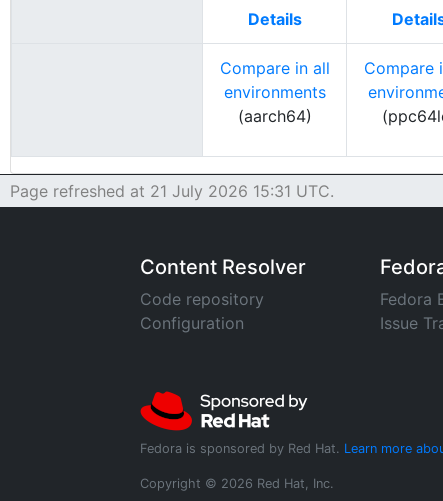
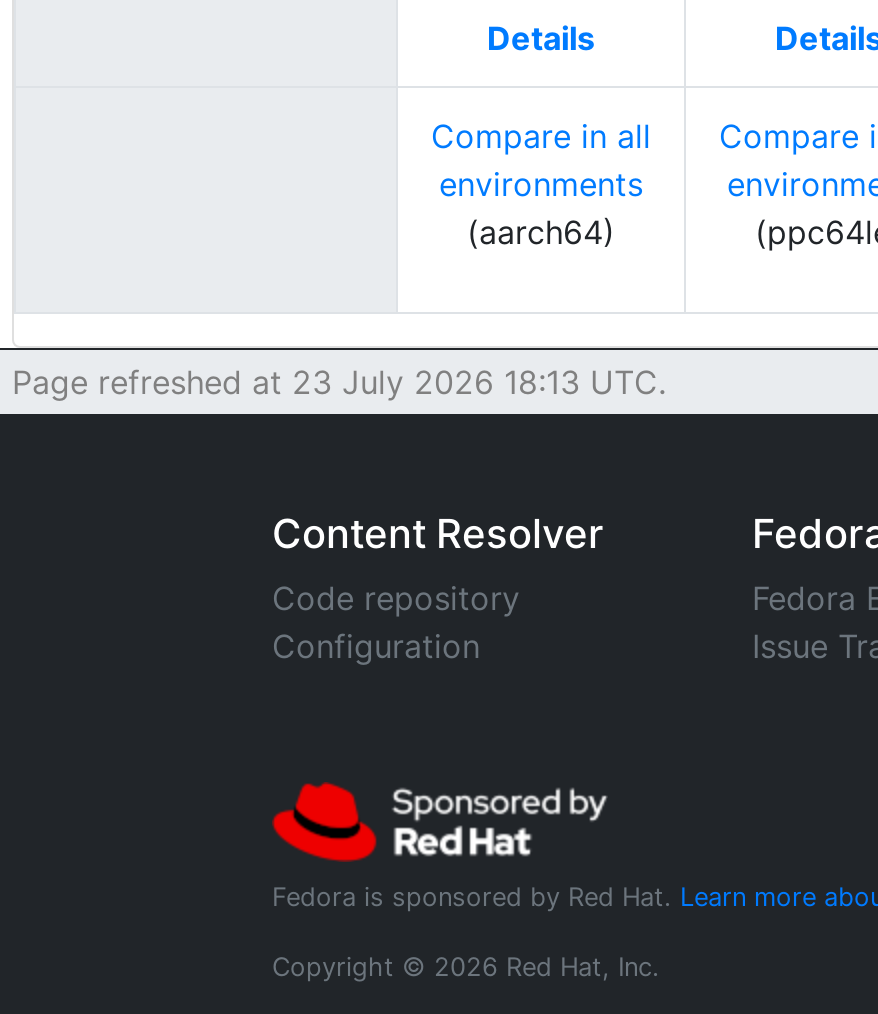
[10,181,334,201] Page refreshed at 21 July 2026 15:31 UTC. -> [12,362,666,402] Page refreshed at 23 July 2026 18:13 UTC.

